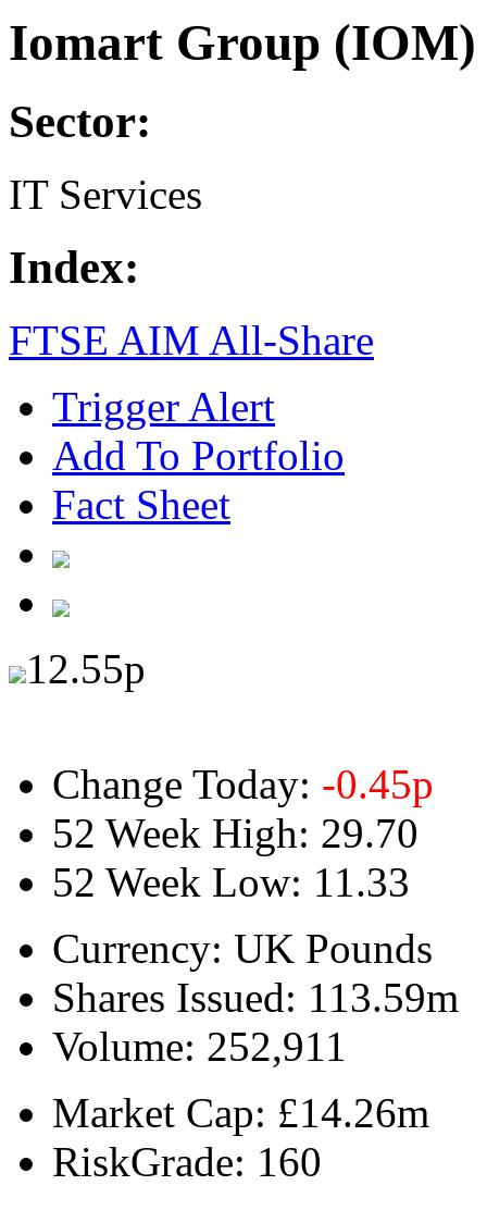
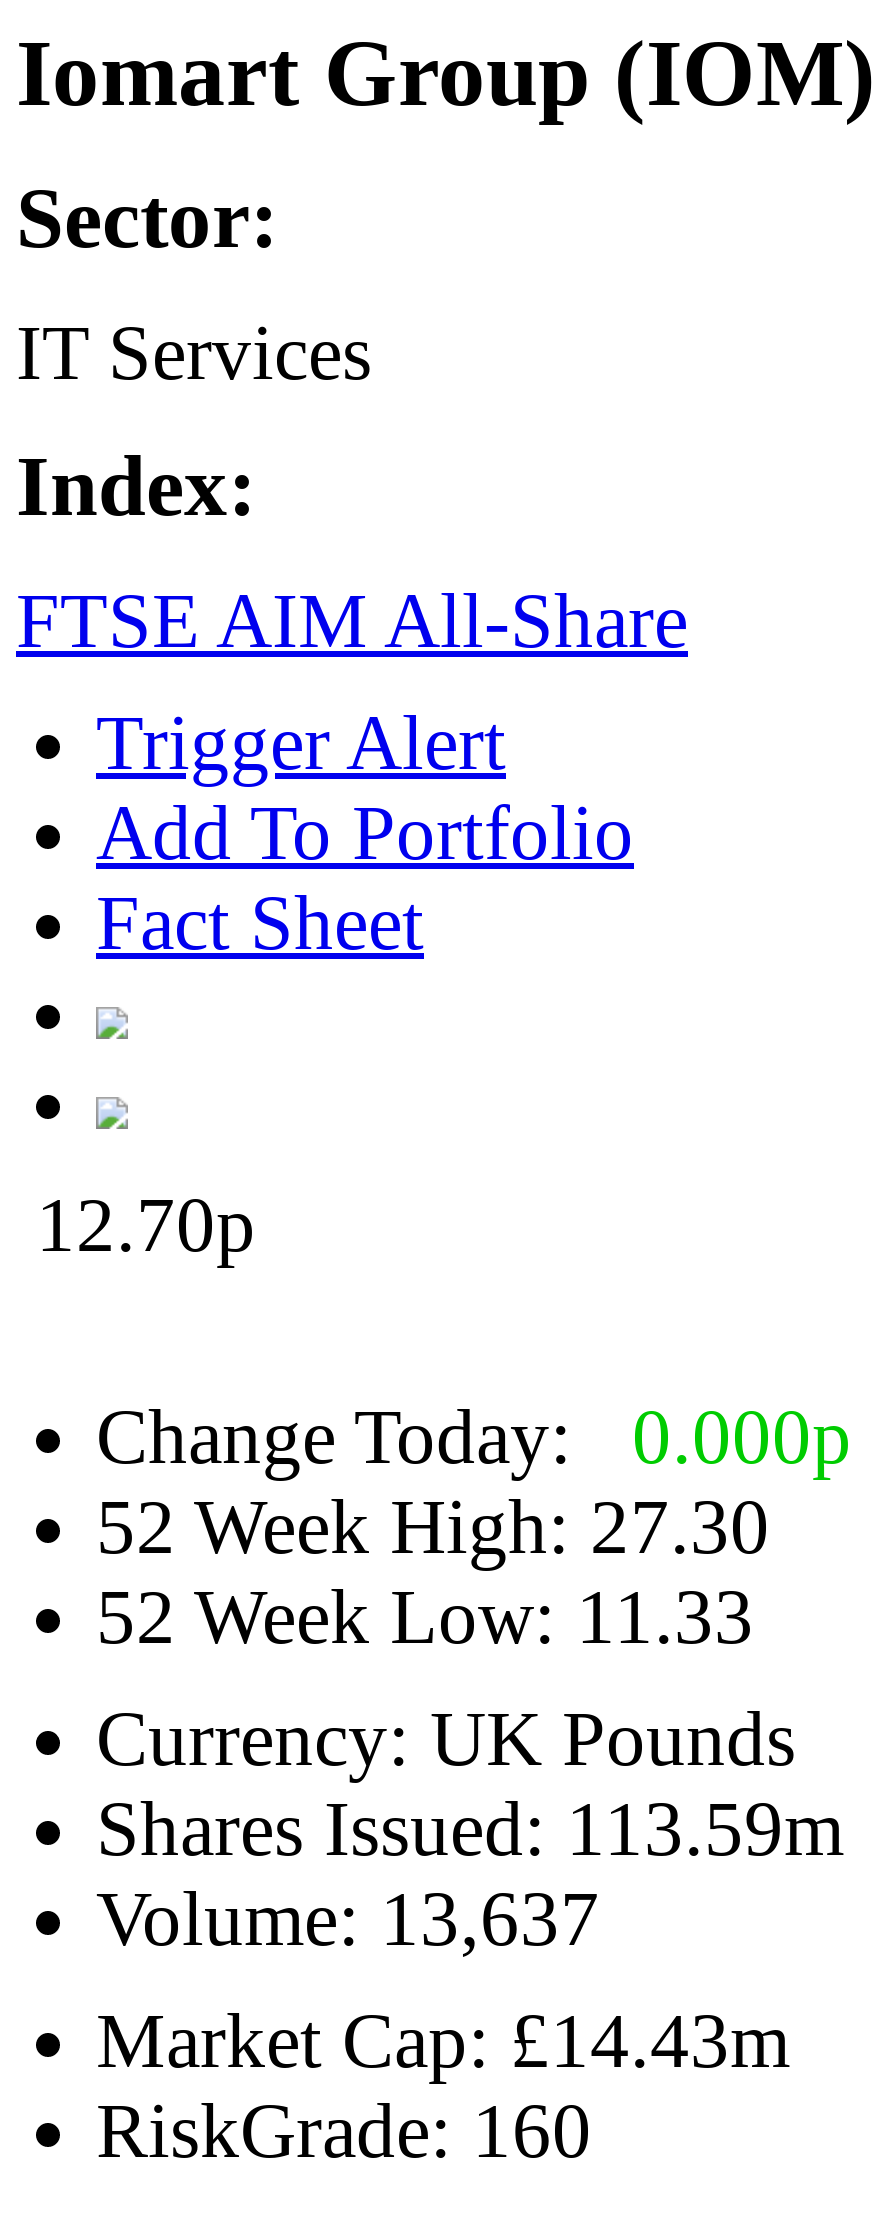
[26,645,146,692] 12.55p -> [16,1181,256,1267] 12.70p
[52,761,434,856] Change Today: -0.45p | 52 Week High: 29.70 -> [96,1393,852,1569] Change Today: | 0.000p | 52 Week High: 27.30
[52,1023,347,1070] Volume: 252,911 -> [96,1875,600,1961] Volume: 13,637
[52,1089,429,1136] Market Cap: £14.26m -> [96,1997,790,2083] Market Cap: £14.43m

